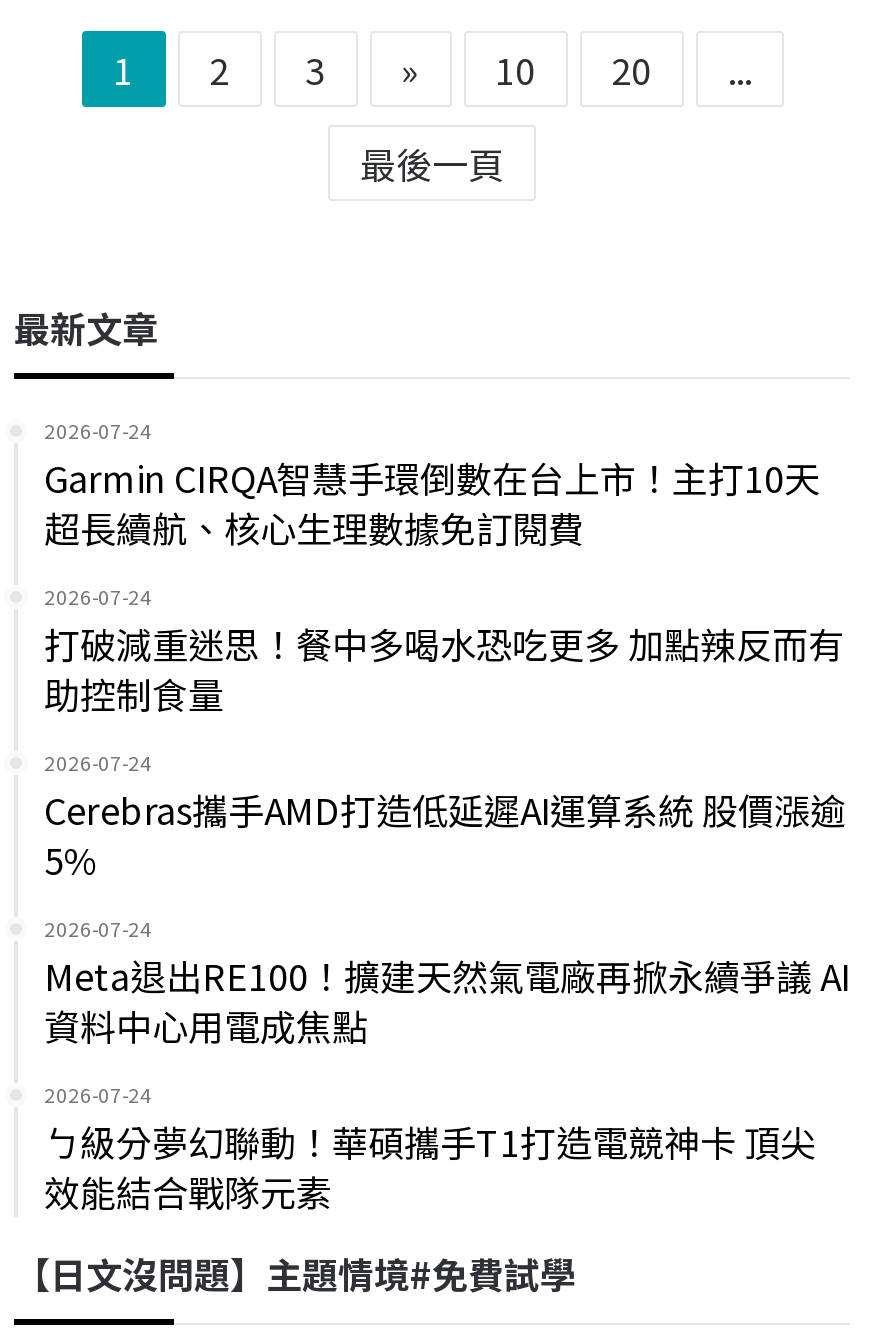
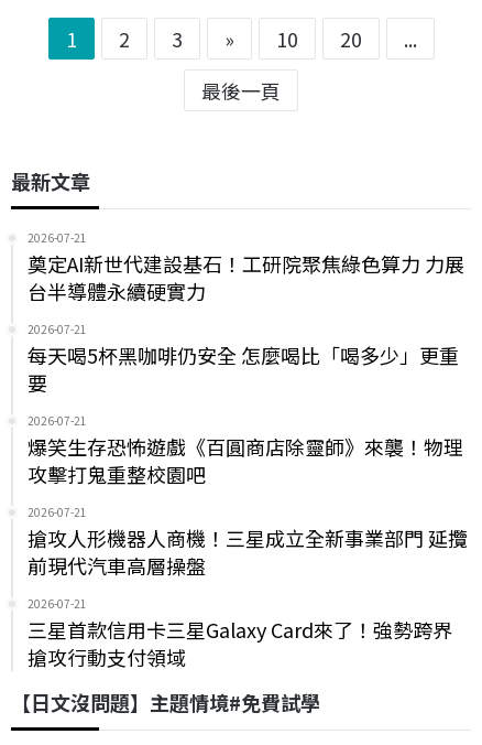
[44,416,820,554] 2026-07-24 | Garmin CIRQA智慧手環倒數在台上市！主打10天 | 超長續航、核心生理數據免訂閱費 -> [28,230,464,306] 2026-07-21 | 奠定AI新世代建設基石！工研院聚焦綠色算力 力展 | 台半導體永續硬實力
[44,582,844,720] 2026-07-24 | 打破減重迷思！餐中多喝水恐吃更多 加點辣反而有 | 助控制食量 -> [28,321,459,397] 2026-07-21 | 每天喝5杯黑咖啡仍安全 怎麼喝比「喝多少」更重 | 要
[44,748,846,886] 2026-07-24 | Cerebras攜手AMD打造低延遲AI運算系統 股價漲逾 | 5% -> [28,413,463,489] 2026-07-21 | 爆笑生存恐怖遊戲《百圓商店除靈師》來襲！物理 | 攻擊打鬼重整校園吧
[44,914,850,1052] 2026-07-24 | Meta退出RE100！擴建天然氣電廠再掀永續爭議 AI | 資料中心用電成焦點 -> [28,504,468,580] 2026-07-21 | 搶攻人形機器人商機！三星成立全新事業部門 延攬 | 前現代汽車高層操盤
[44,1080,816,1218] 2026-07-24 | ㄅ級分夢幻聯動！華碩攜手T1打造電競神卡 頂尖 | 效能結合戰隊元素 -> [28,595,452,671] 2026-07-21 | 三星首款信用卡三星Galaxy Card來了！強勢跨界 | 搶攻行動支付領域

